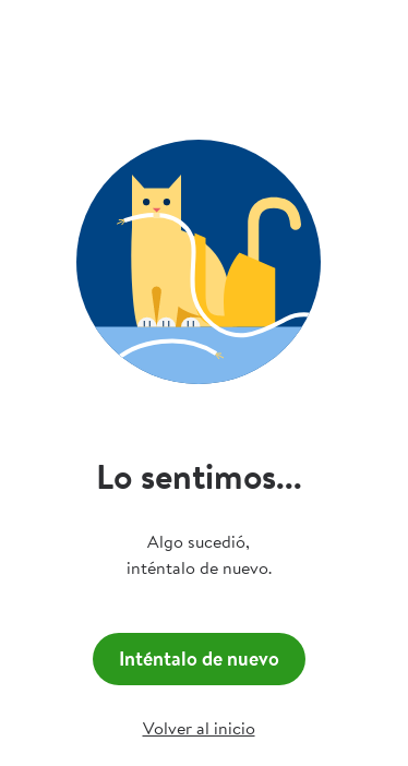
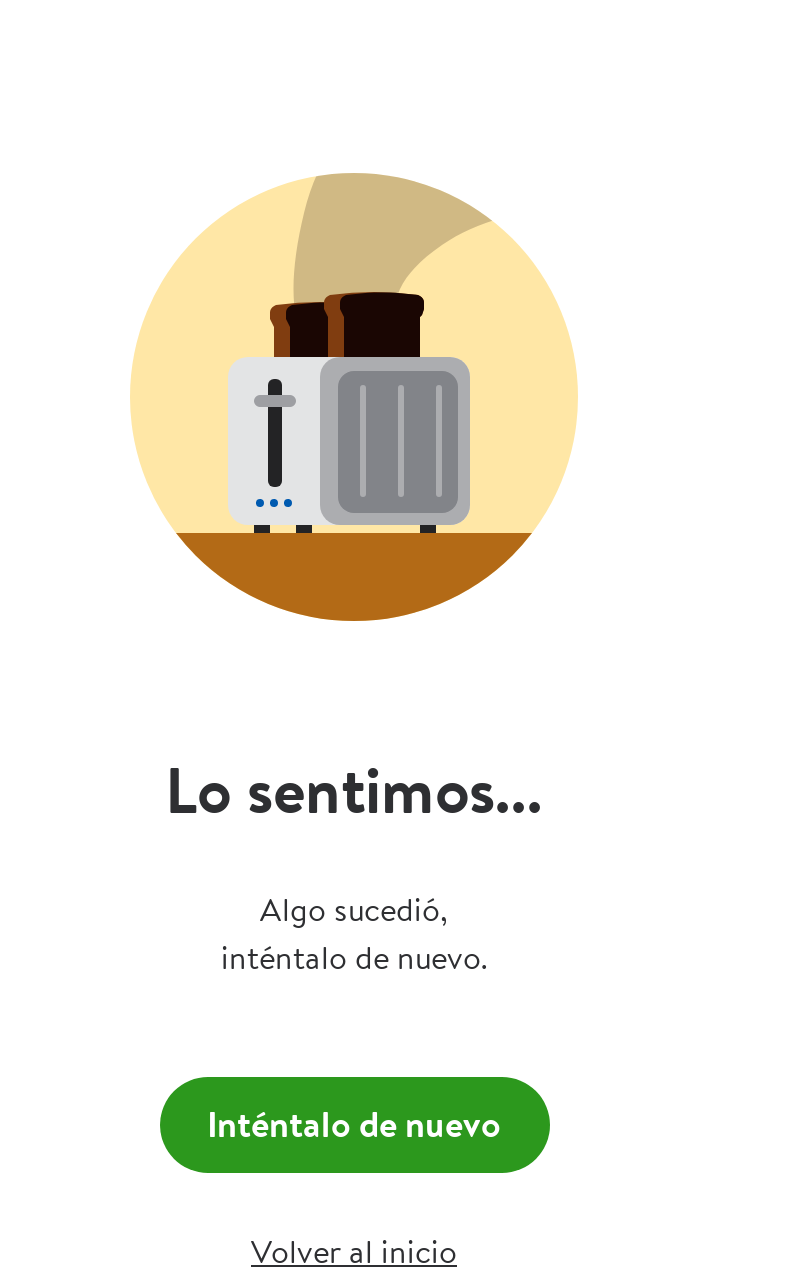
[75,139,322,385] [image] -> [130,171,578,623] [image]

